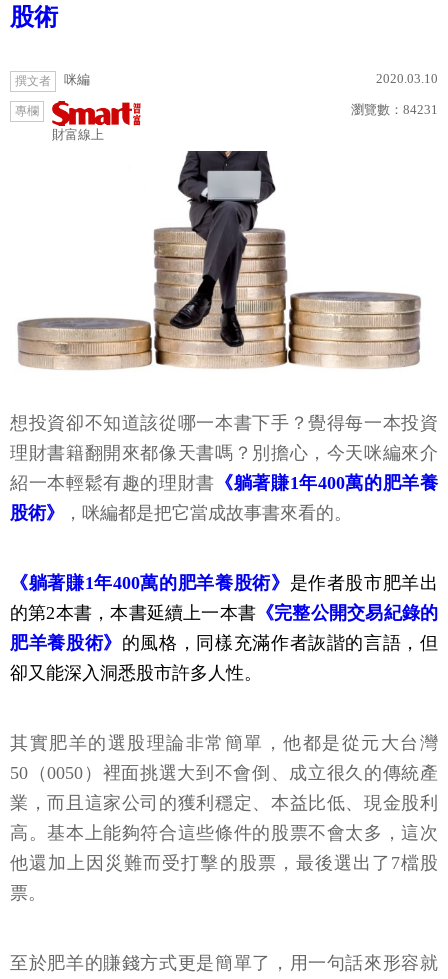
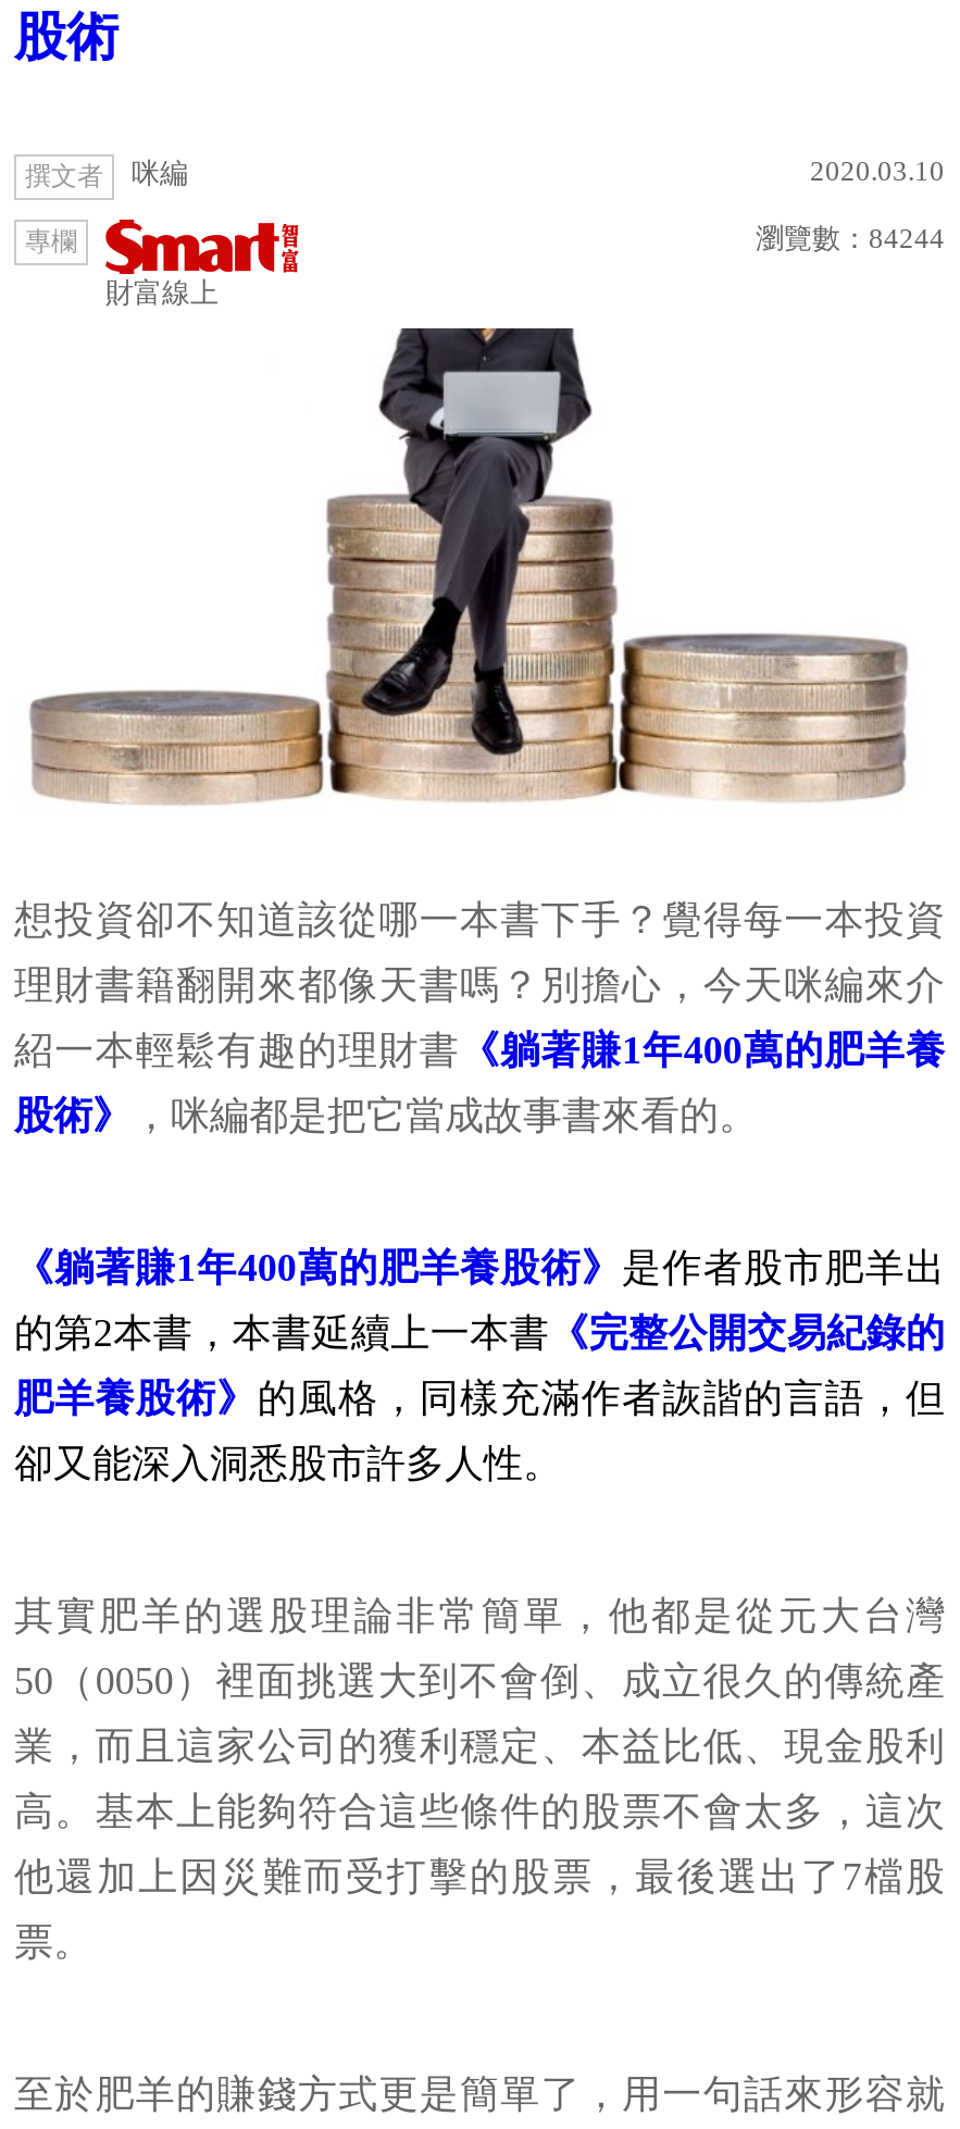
[351,102,438,117] 瀏覽數：84231 -> [756,222,945,254] 瀏覽數：84244

